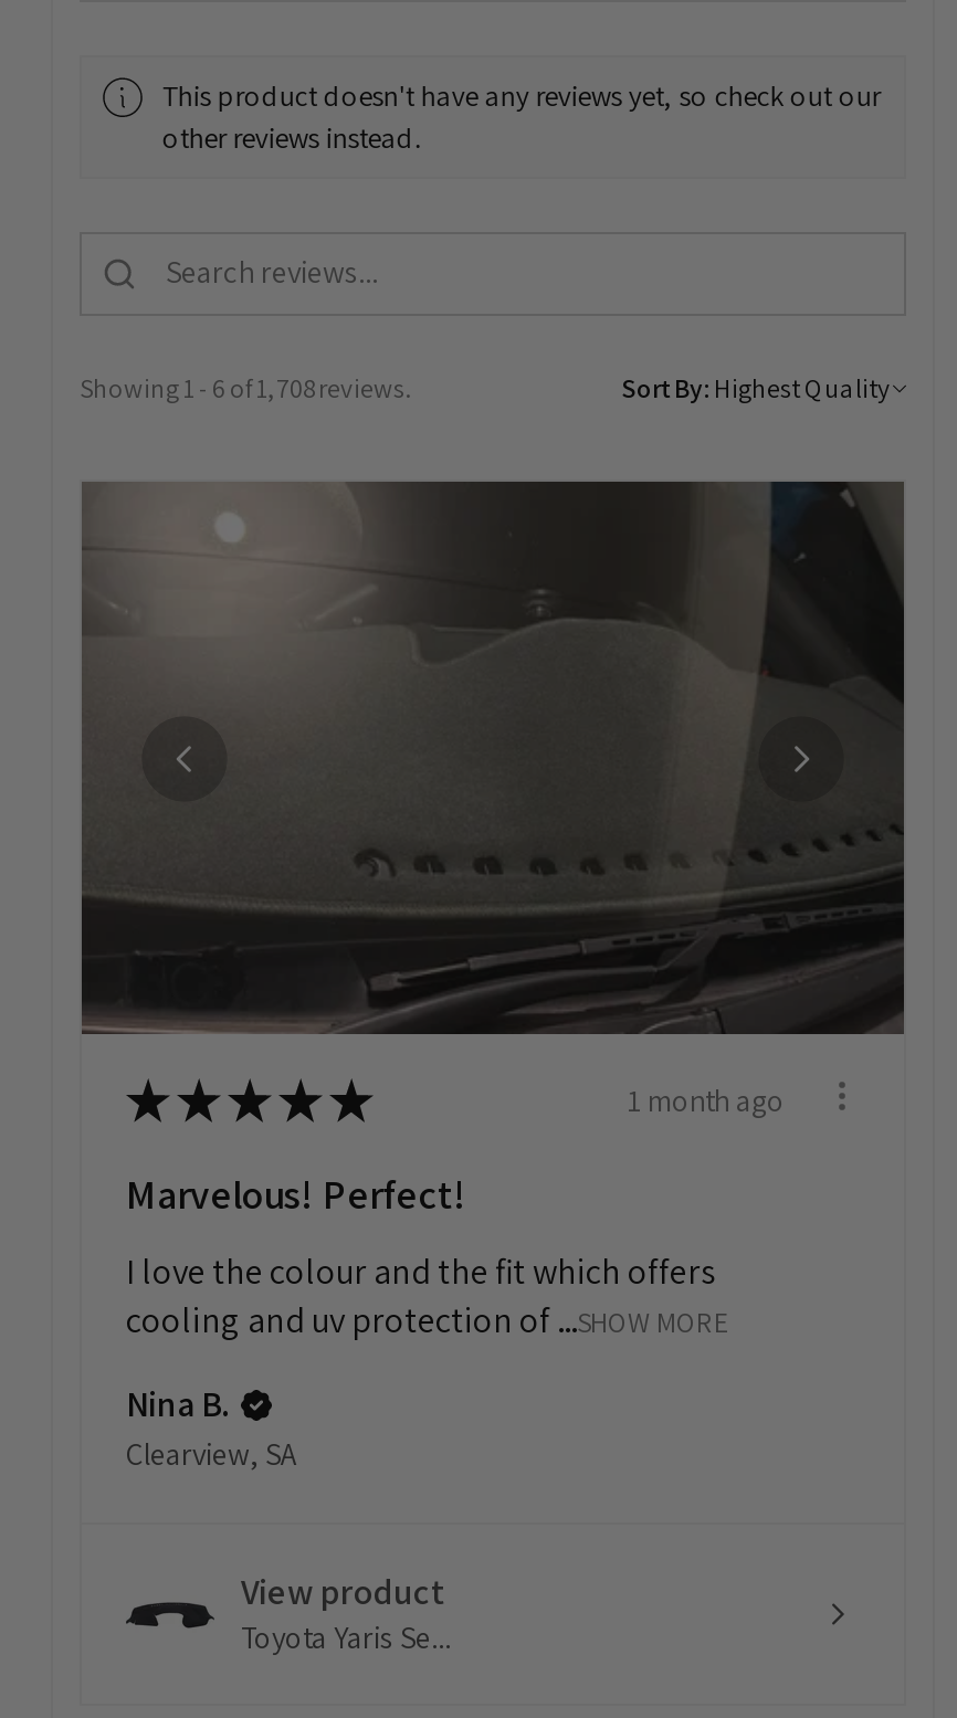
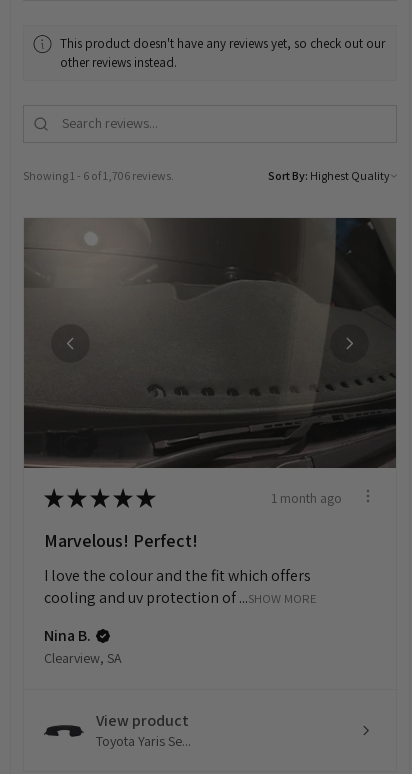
[80,371,411,405] Showing 1 - 6 of 1,708 reviews. -> [23,168,174,183] Showing 1 - 6 of 1,706 reviews.

